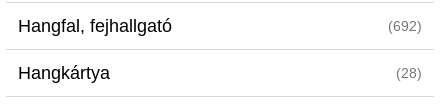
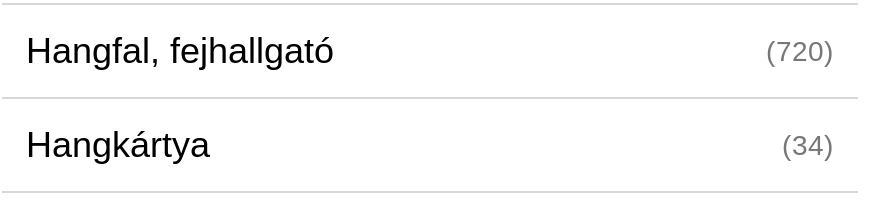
[388,18,422,34] (692) -> [766,35,834,67] (720)
[396,65,422,81] (28) -> [782,129,834,161] (34)

